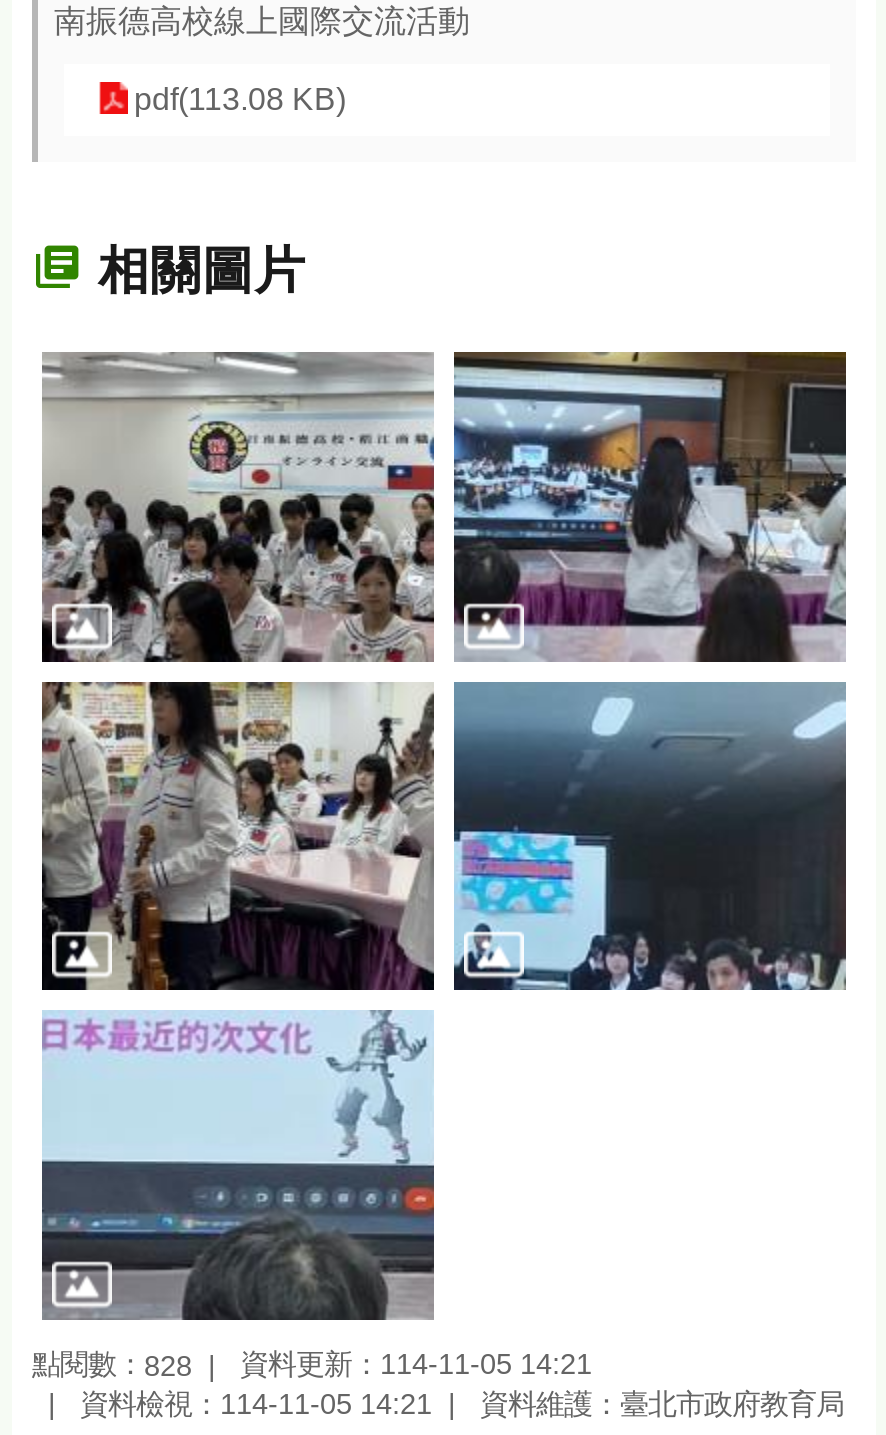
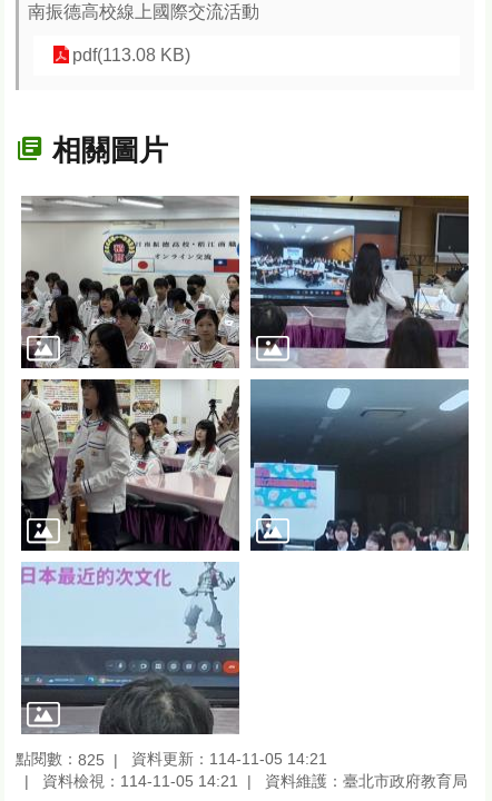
[32,1349,592,1383] 點閱數：828 資料更新：114-11-05 14:21 -> [16,750,327,769] 點閱數：825 資料更新：114-11-05 14:21

